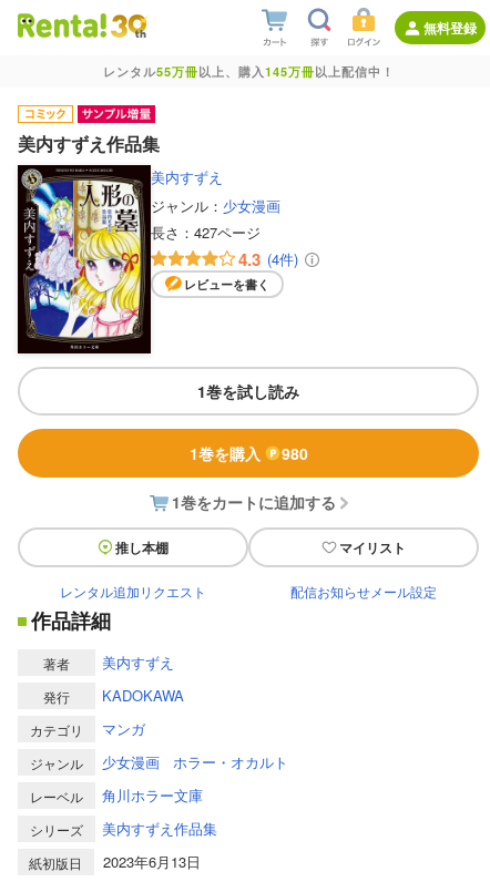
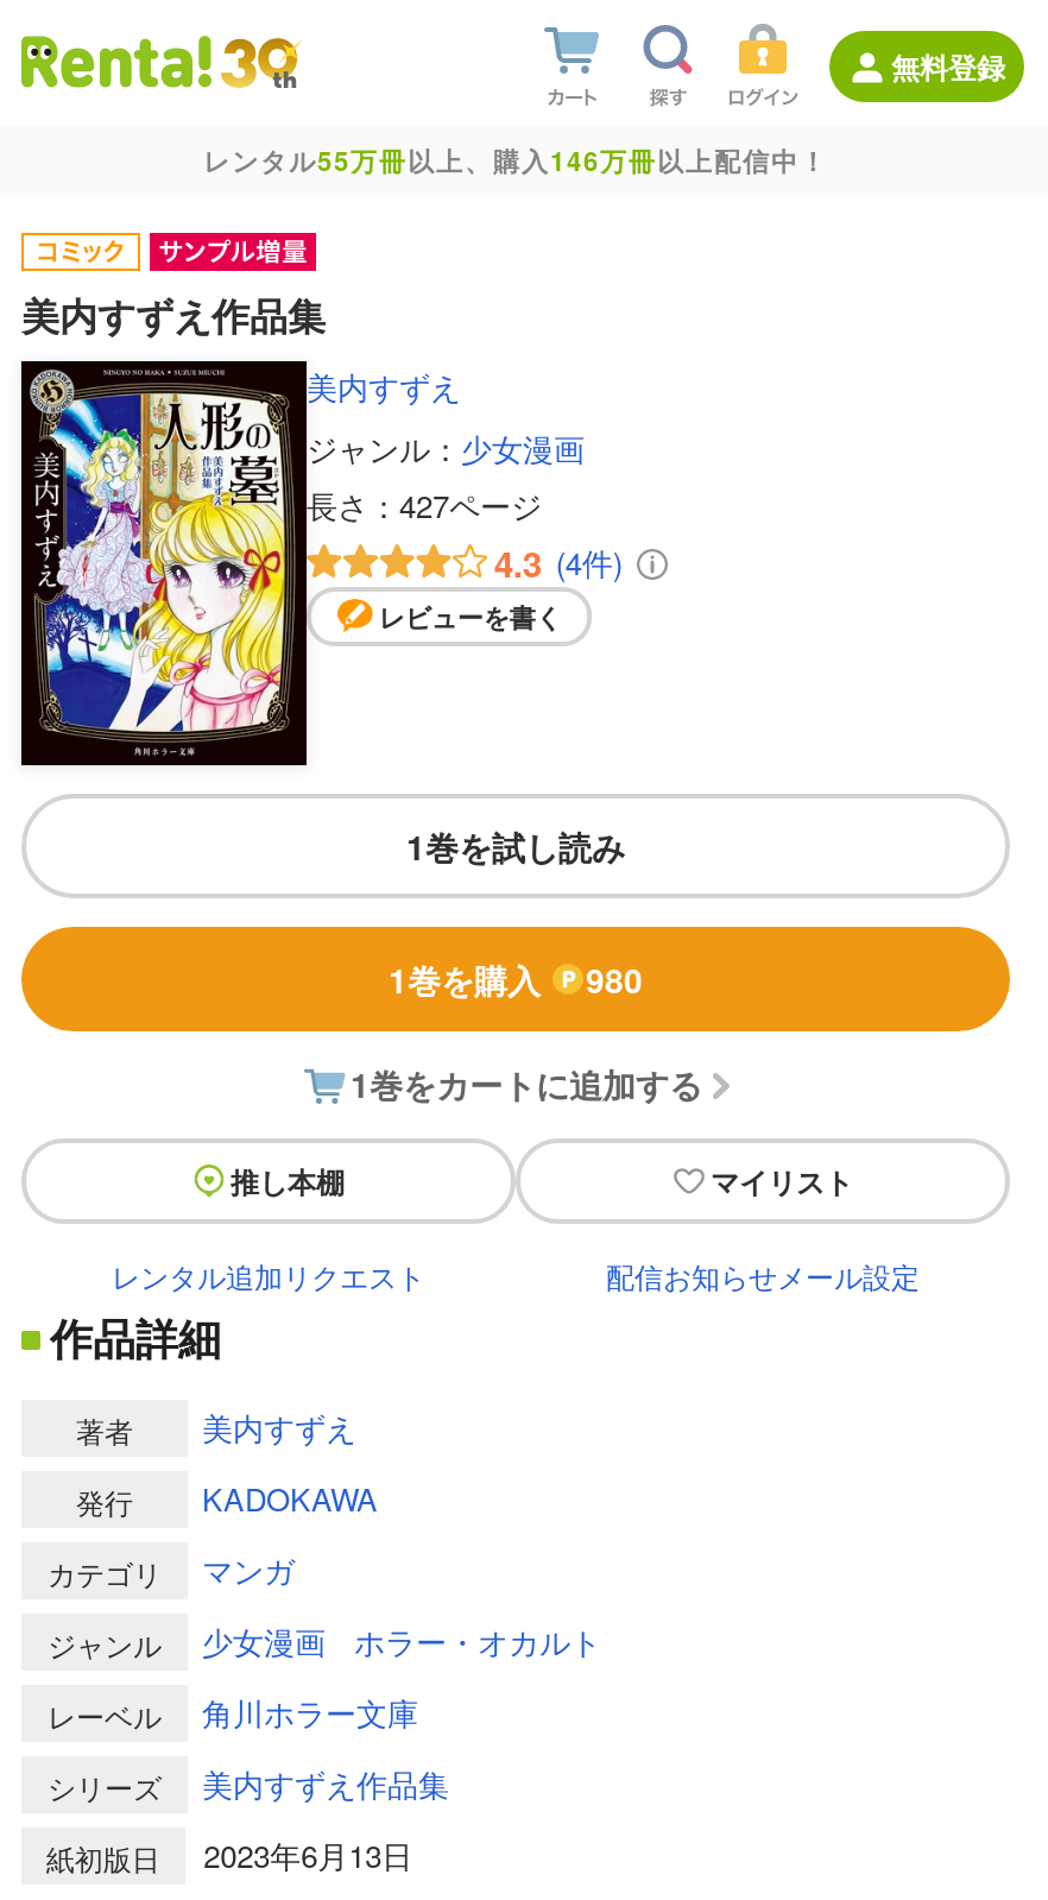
[103,63,394,80] レンタル55万冊以上、購入145万冊以上配信中！ -> [203,143,828,178] レンタル55万冊以上、購入146万冊以上配信中！

